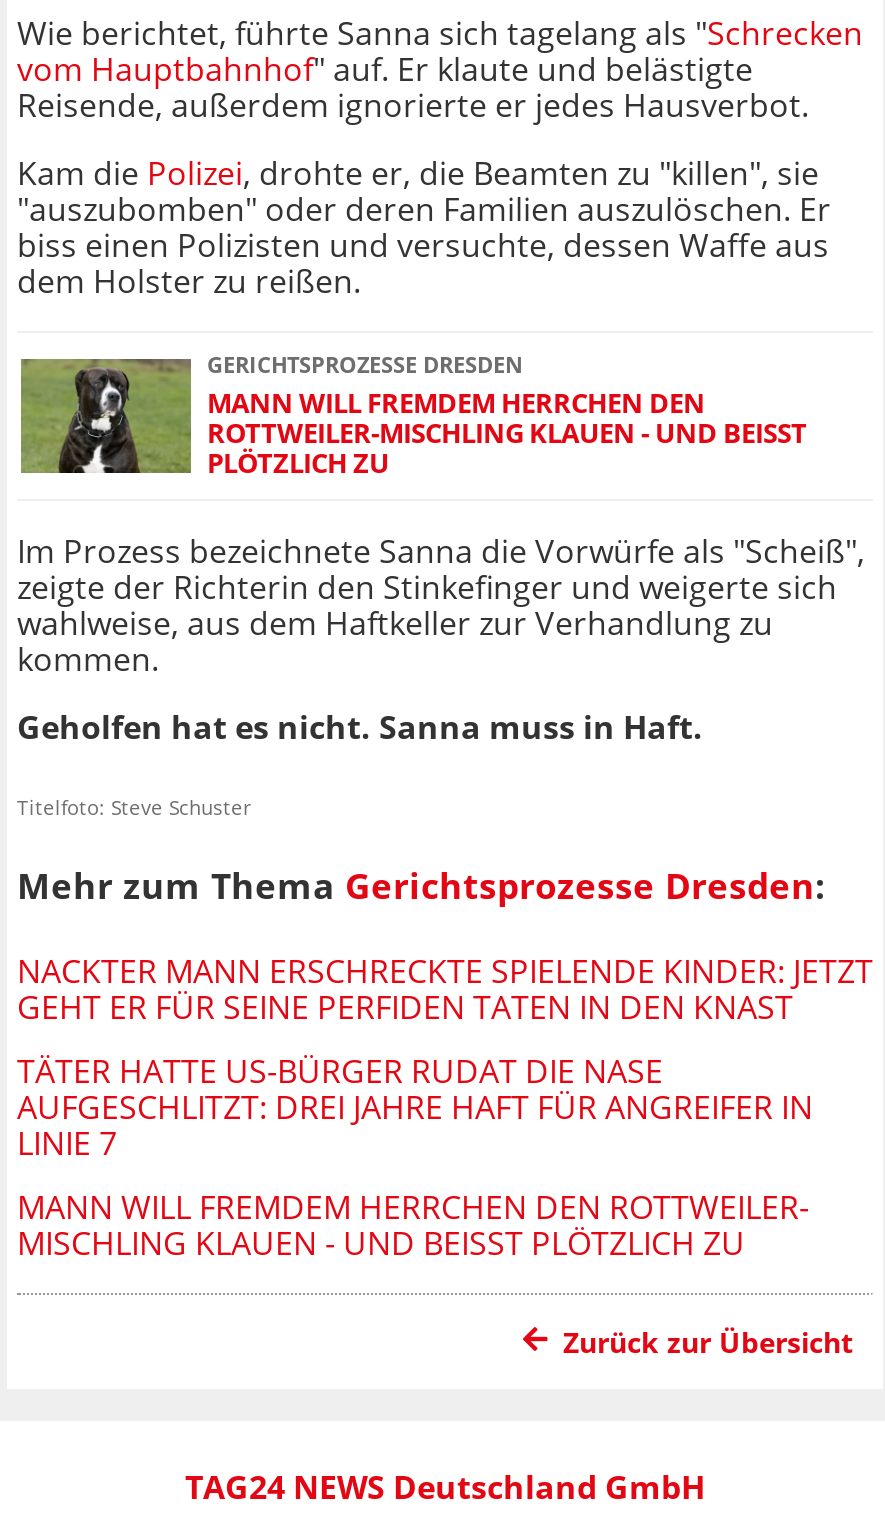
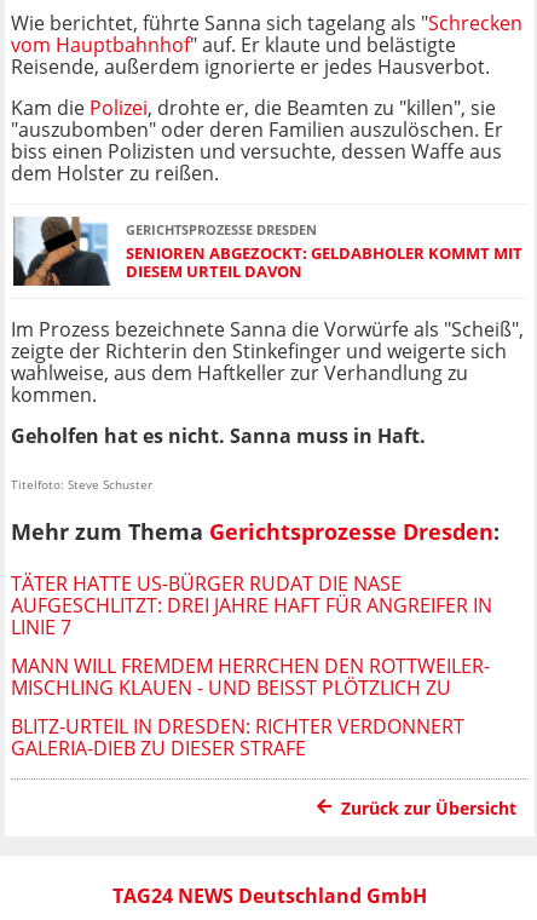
[19,353,807,481] [image] | MANN WILL FREMDEM HERRCHEN DEN | ROTTWEILER-MISCHLING KLAUEN - UND BEISST P | LÖTZLICH ZU -> [12,215,522,287] [image] | SENIOREN ABGEZOCKT: GELDABHOLER KOMMT MIT | DIESEM URTEIL DAVON
[17,948,873,1028] NACKTER MANN ERSCHRECKTE SPIELENDE KINDER: JETZT | GEHT ER FÜR SEINE PERFIDEN TATEN IN DEN KNAST -> none
moved [17,1048,813,1264] -> [11,570,492,701]: TÄTER HATTE US-BÜRGER RUDAT DIE NASE | AUFGESCHLITZT: DREI JAHRE HAFT FÜR ANGREIFER IN | LINIE 7 | MANN WILL FREMDEM HERRCHEN DEN ROTTWEILER- | MISCHLING KLAUEN - UND BEISST PLÖTZLICH ZU
none -> [11,713,464,761] BLITZ-URTEIL IN DRESDEN: RICHTER VERDONNERT | GALERIA-DIEB ZU DIESER STRAFE

